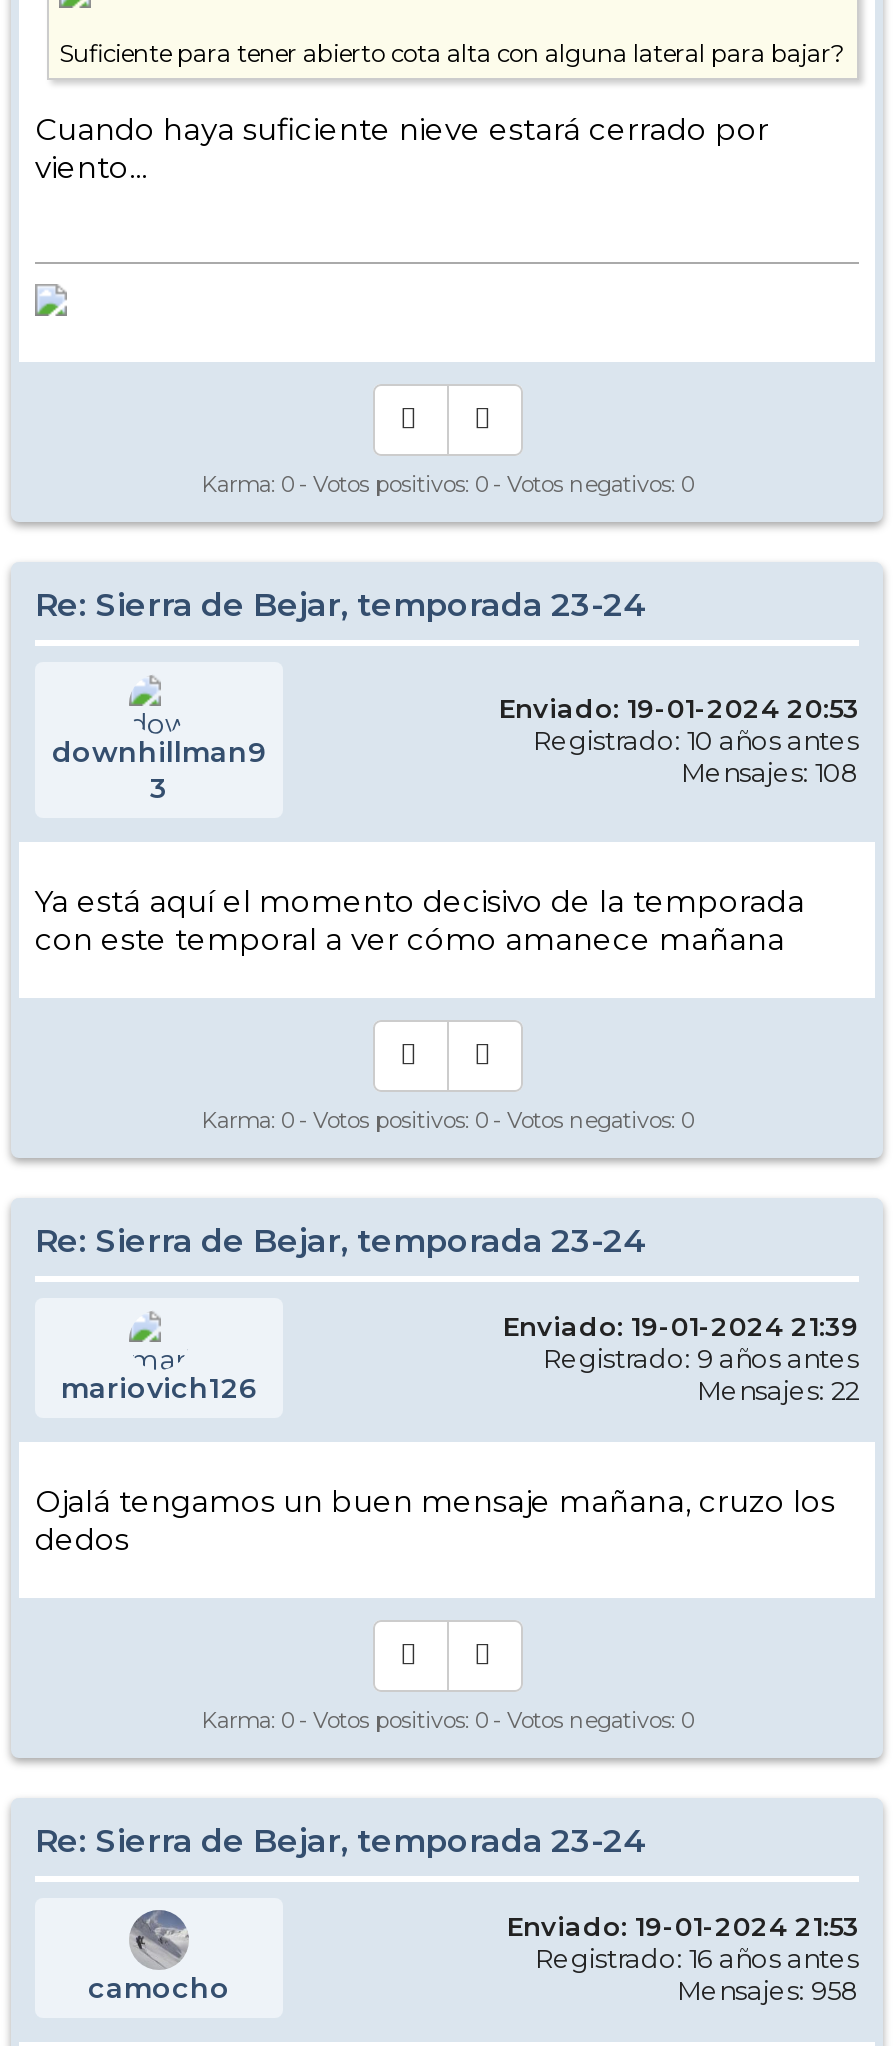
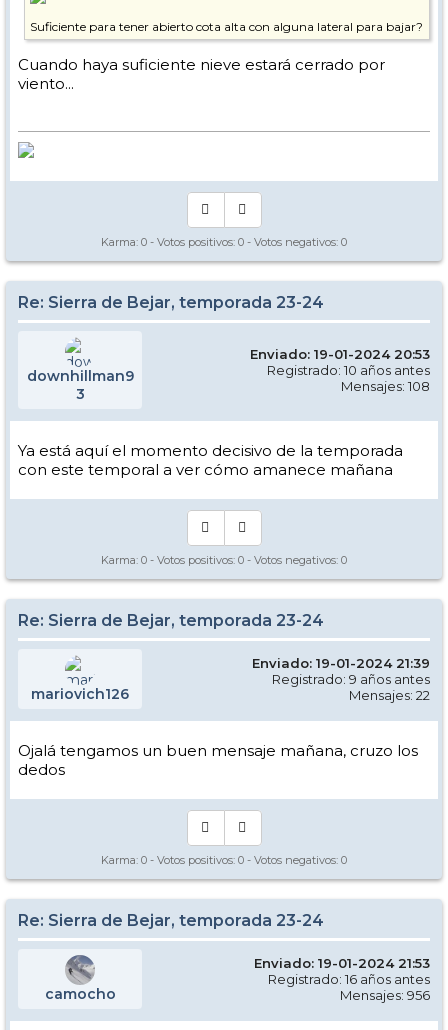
[677,1974,859,2006] Mensajes: 958 -> [340,987,430,1003] Mensajes: 956

